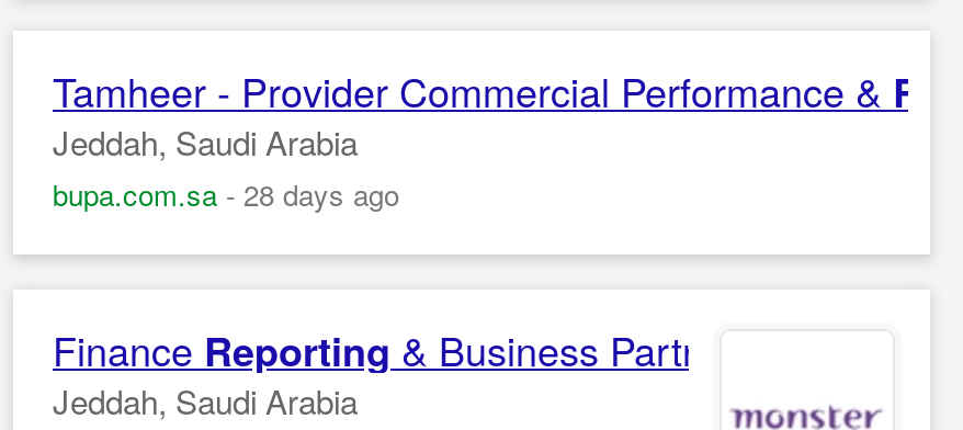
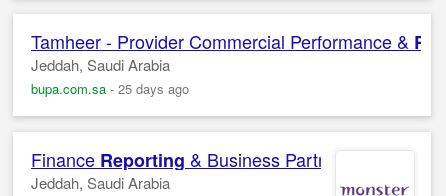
[53,173,399,215] bupa.com.sa - 28 days ago -> [31,79,189,98] bupa.com.sa - 25 days ago

